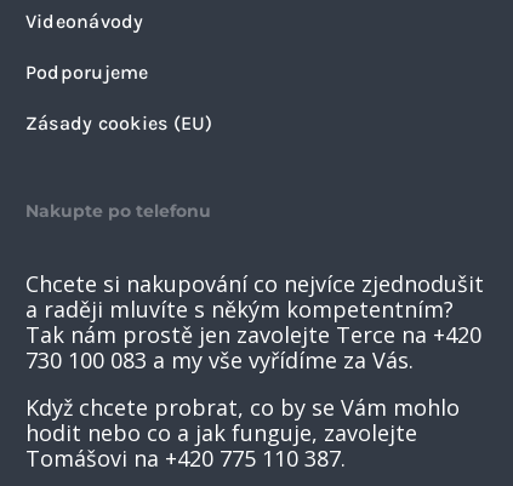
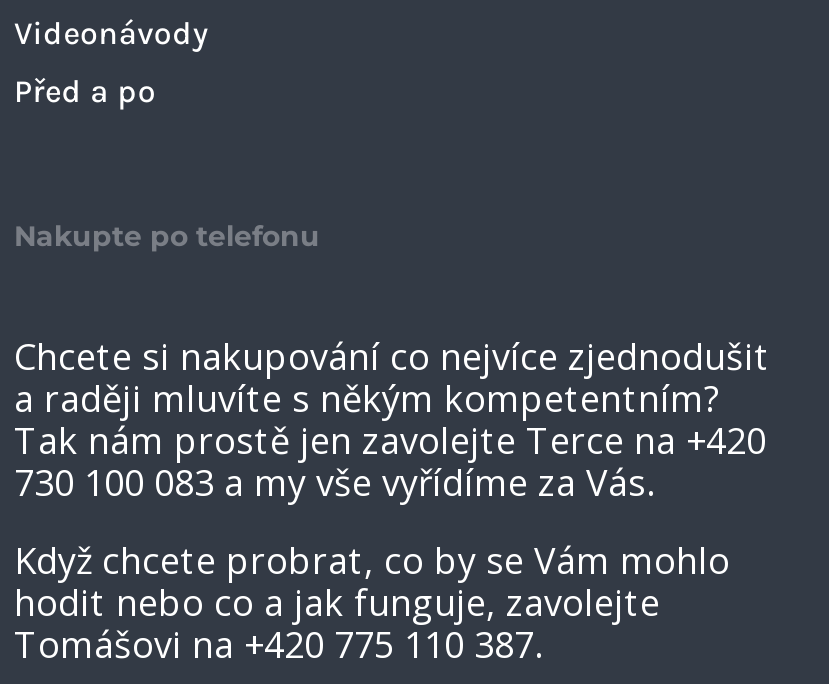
[25,61,213,135] Podporujeme | Zásady cookies (EU) -> [14,72,156,110] Před a po

